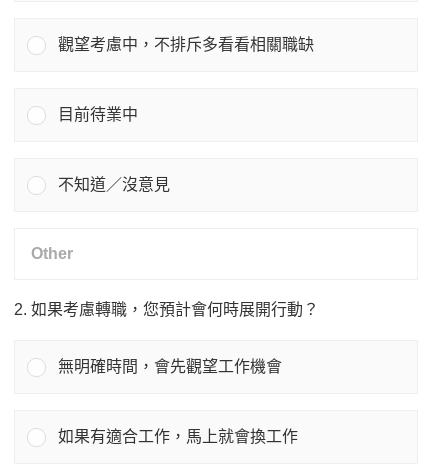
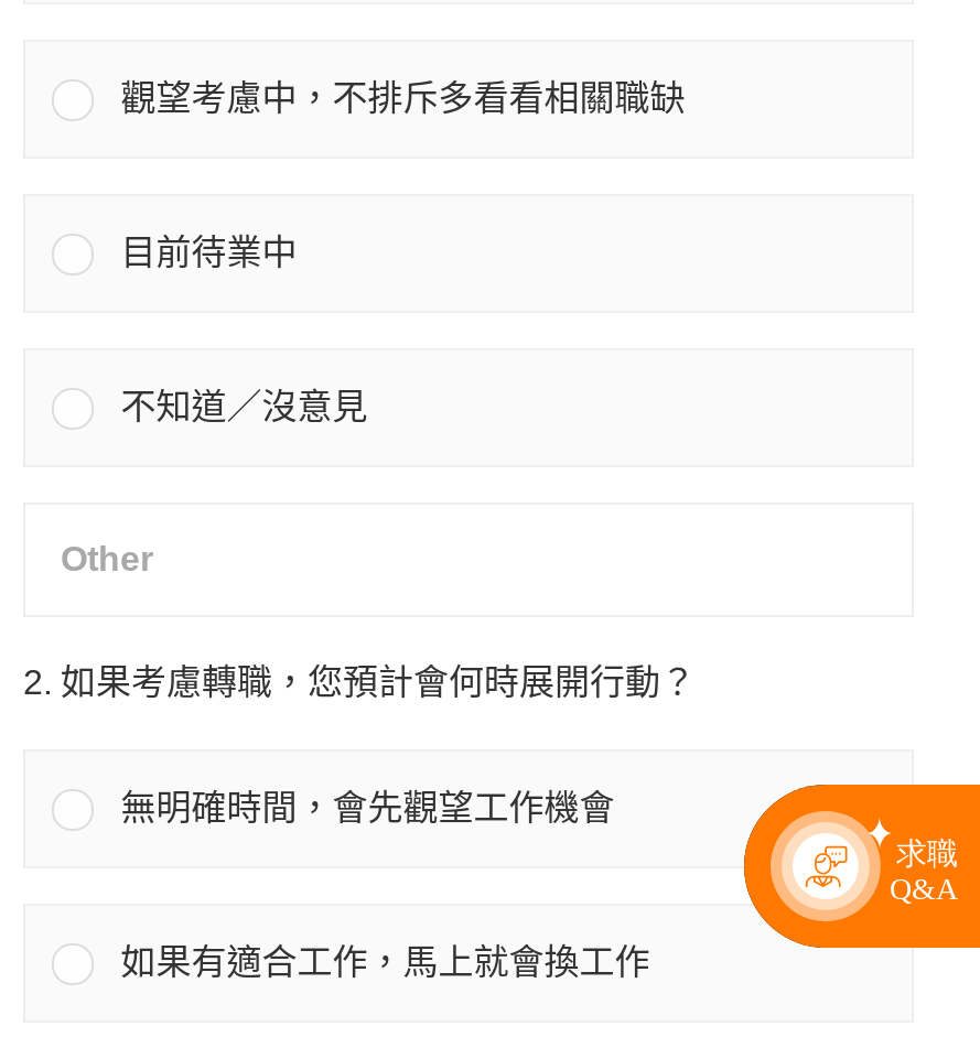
none -> [742,782,973,950] [image]

